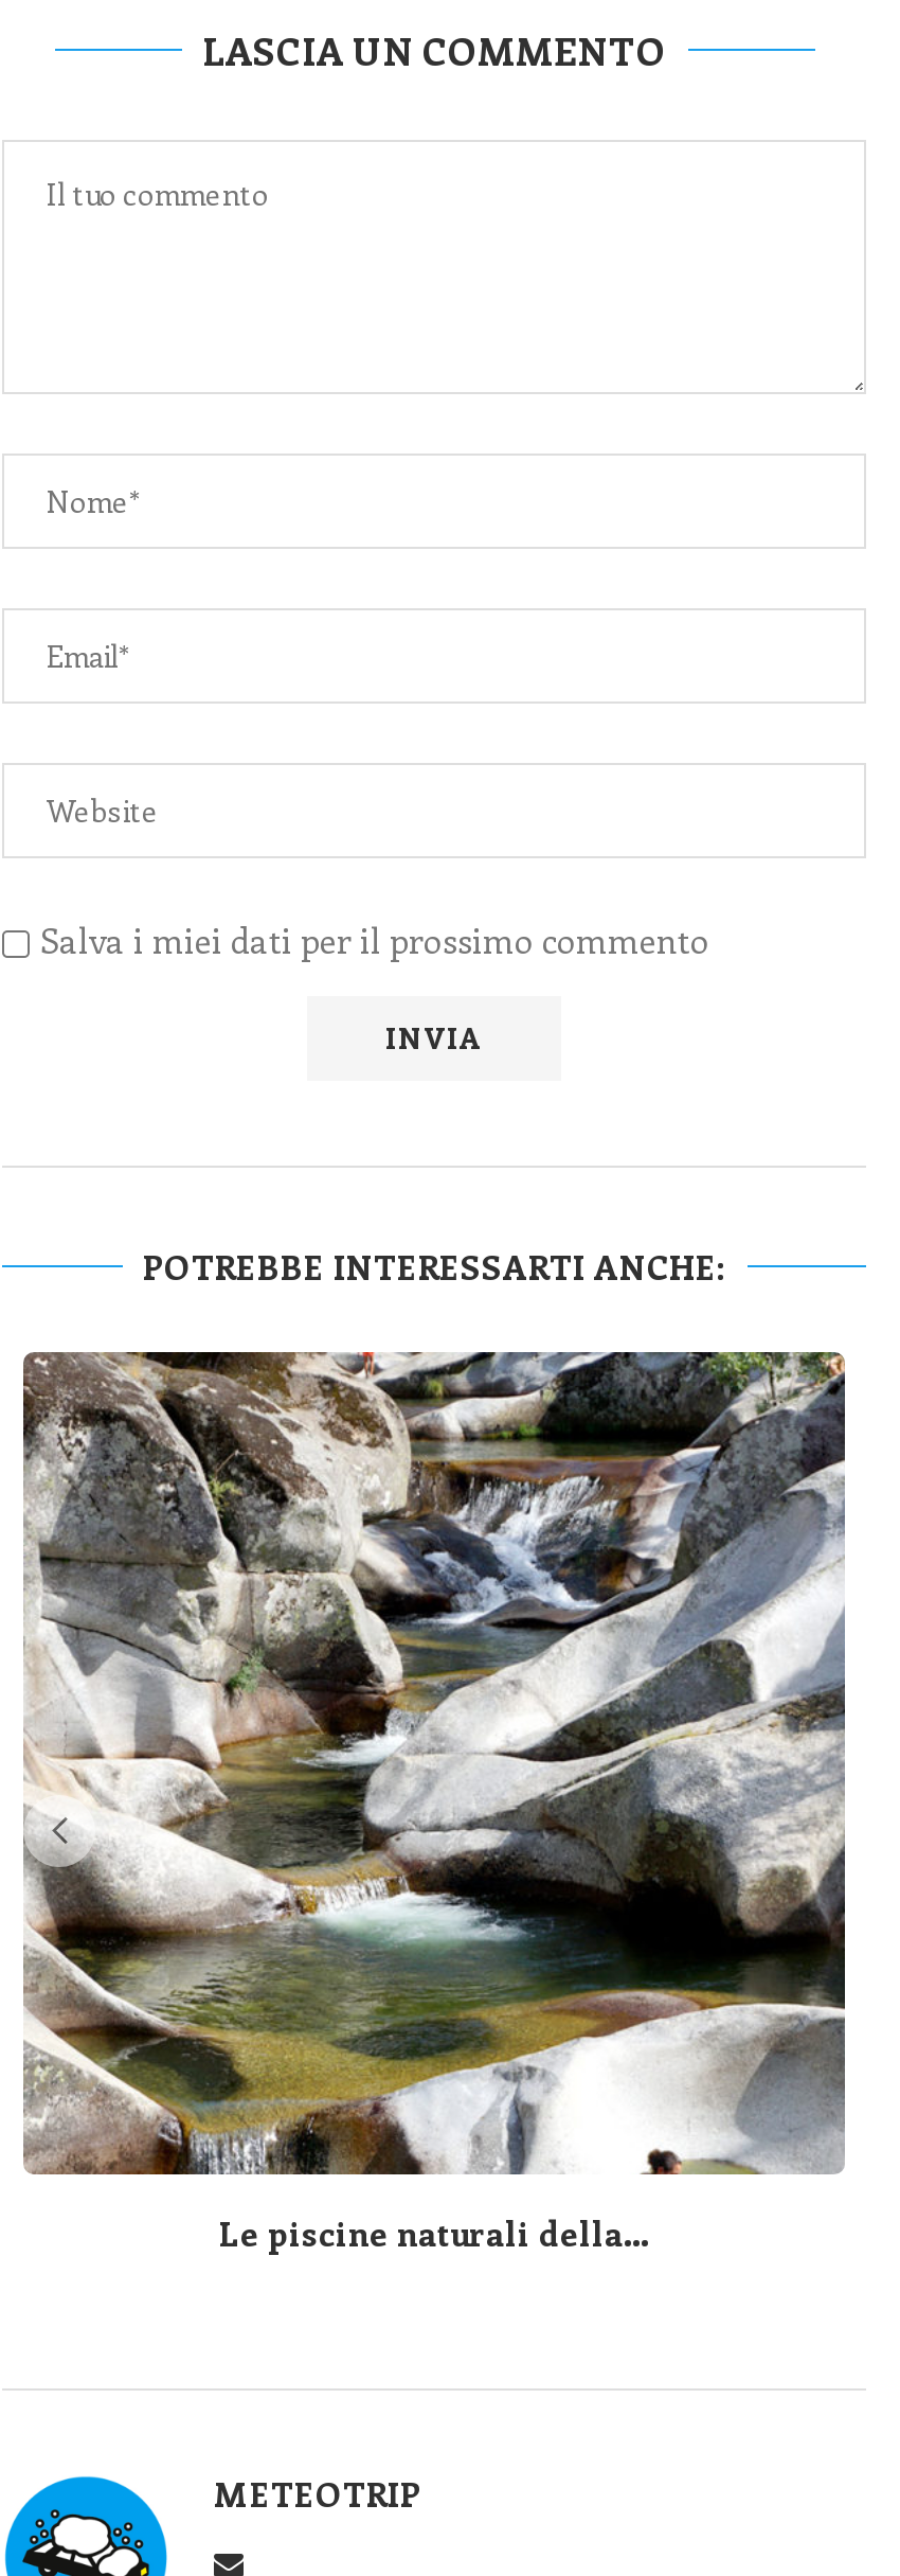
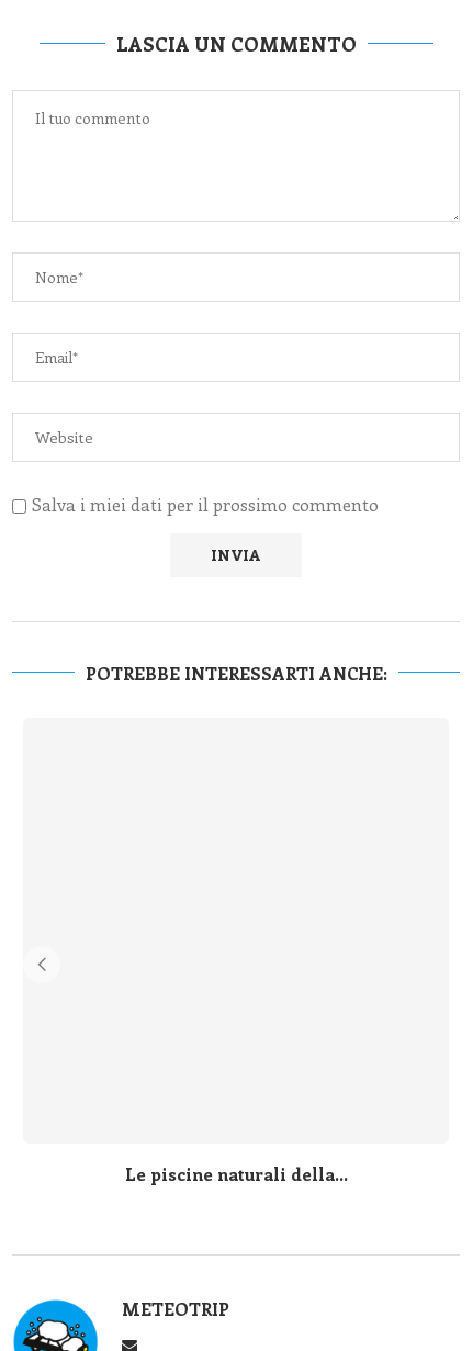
[21,1349,847,2178] [image] -> none

